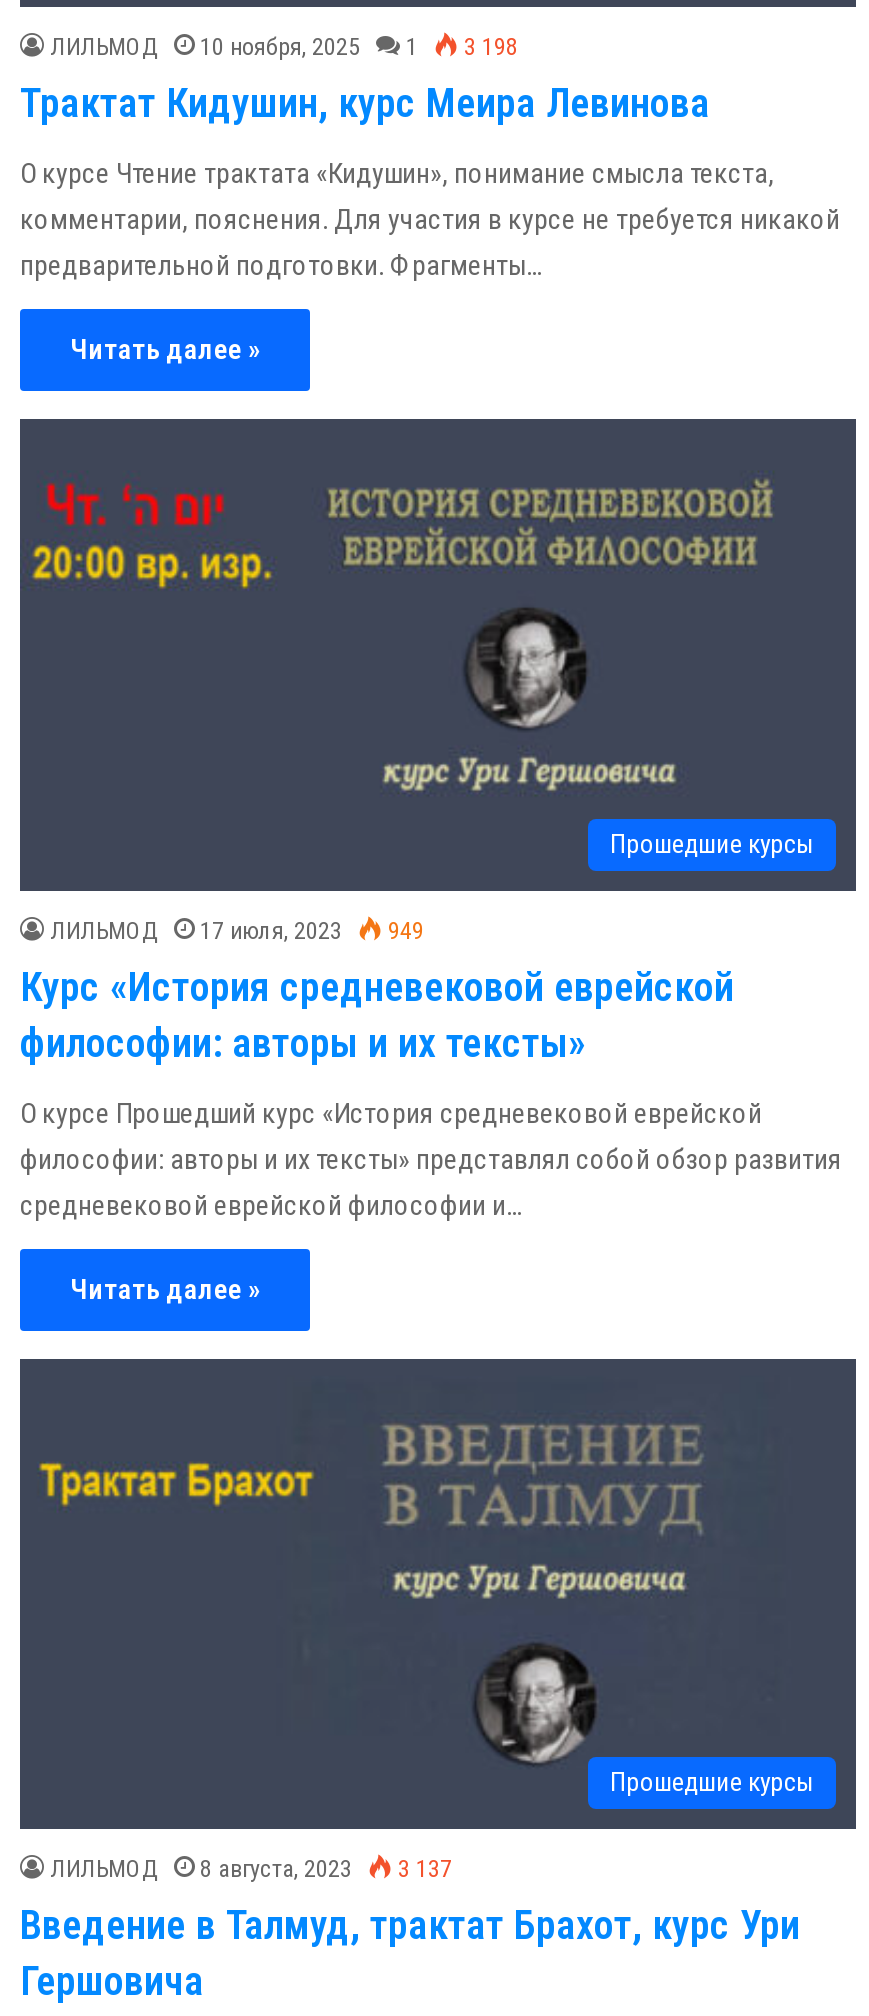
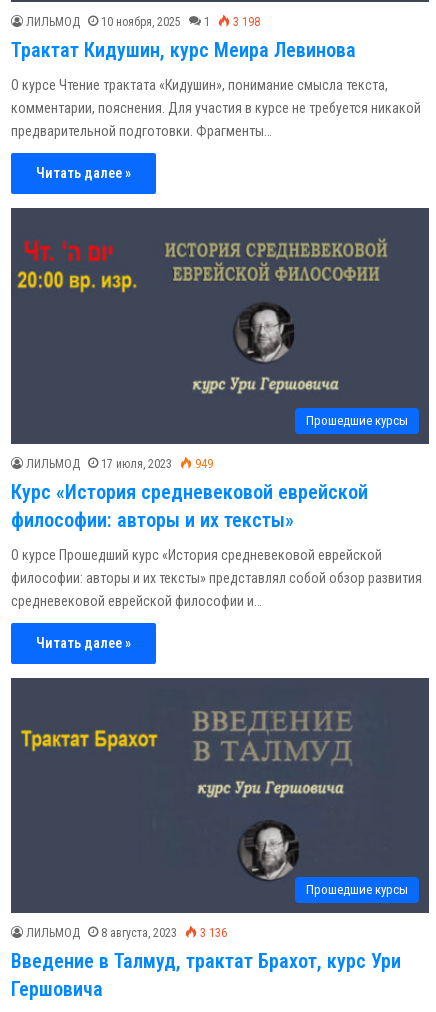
[50,1856,452,1884] ЛИЛЬМОД 8 августа, 2023 3 137 -> [26,926,227,940] ЛИЛЬМОД 8 августа, 2023 3 136

